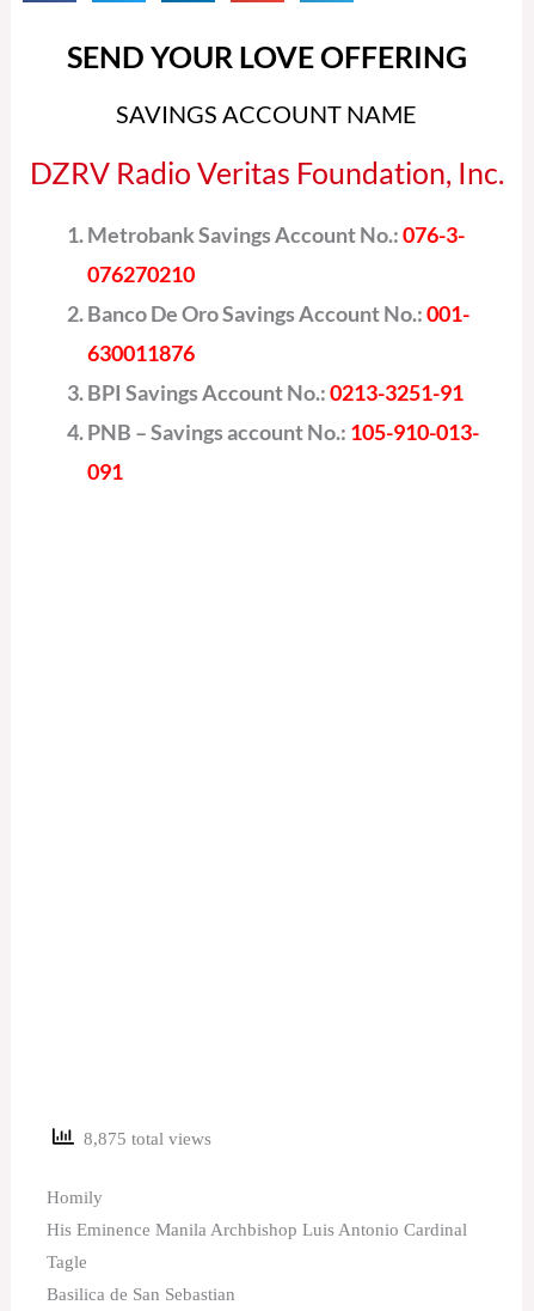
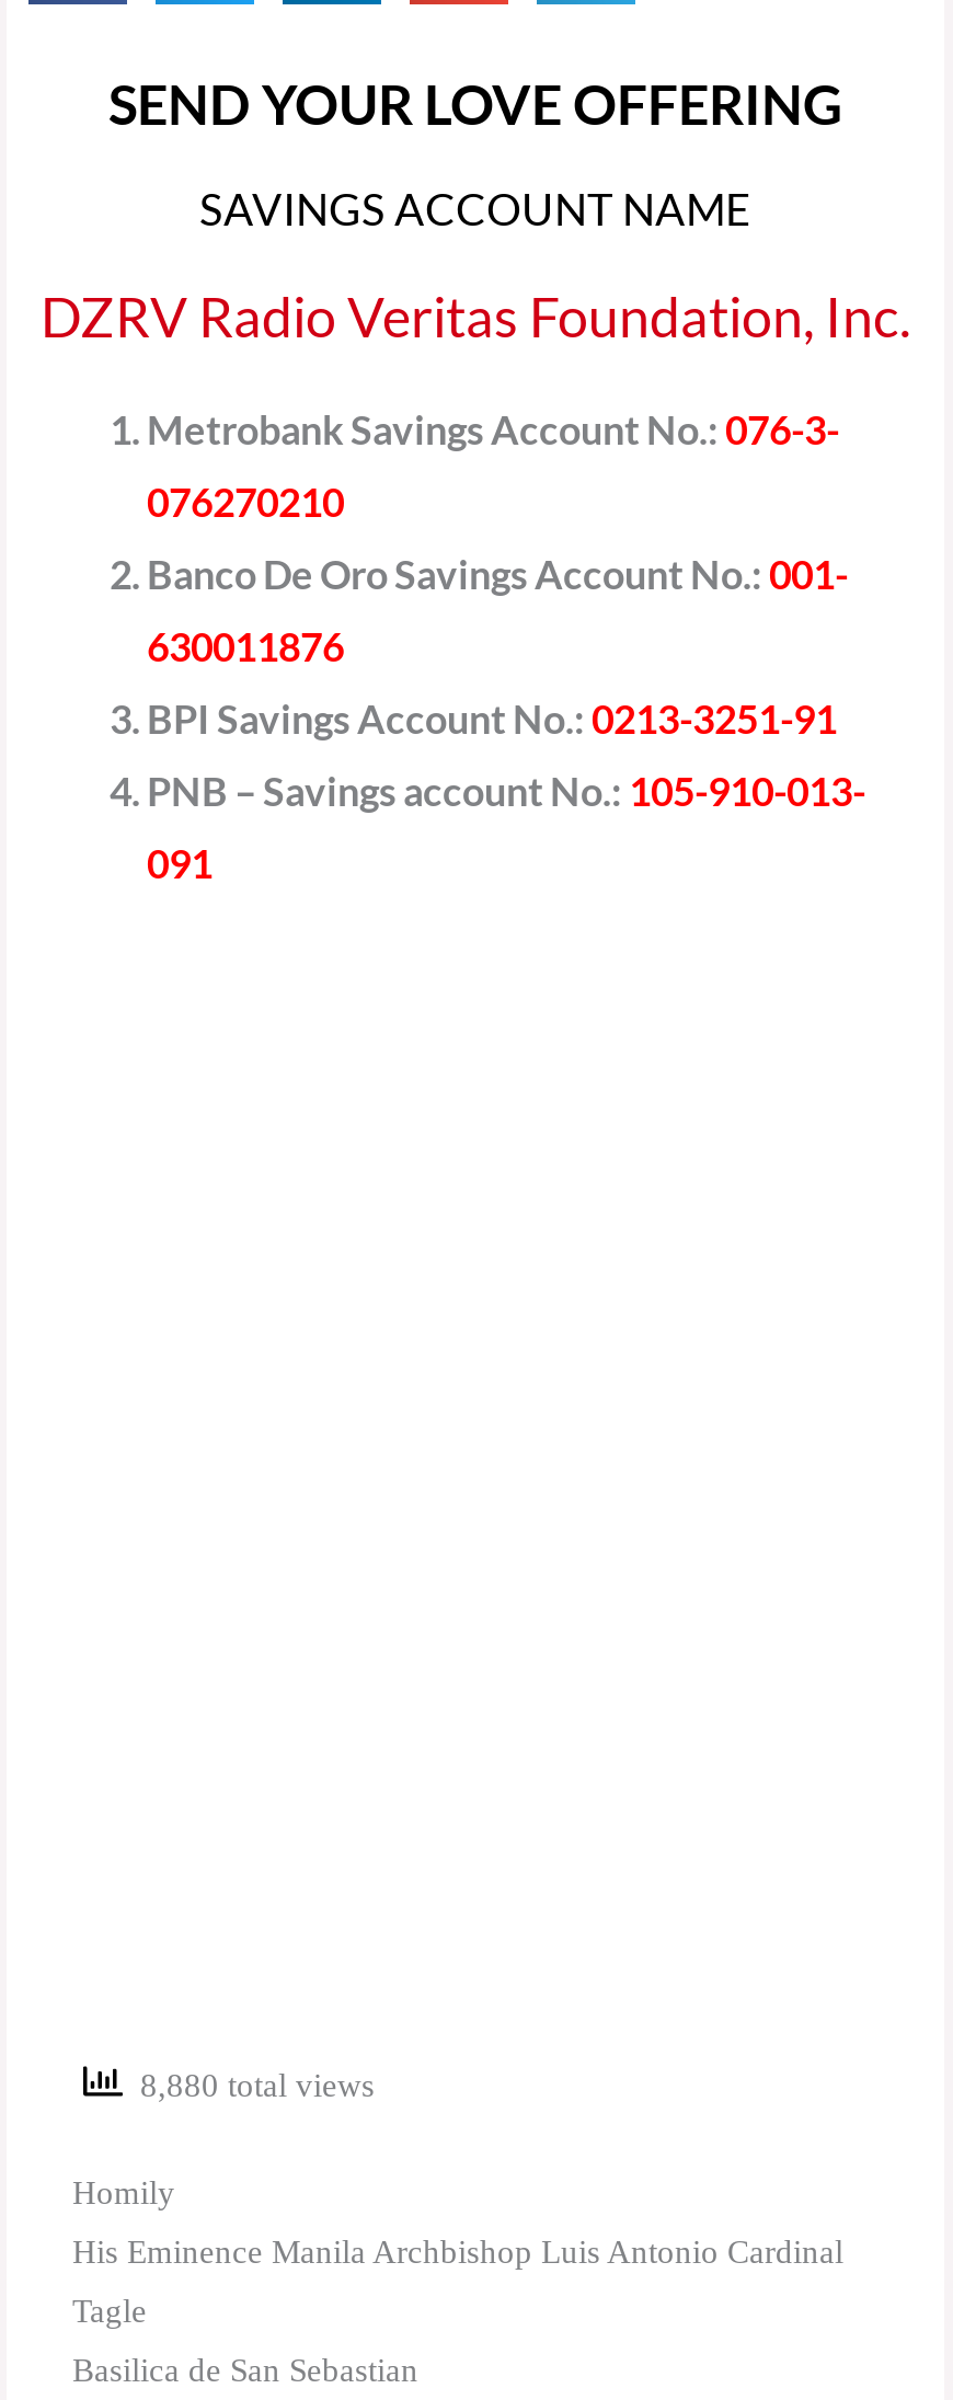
[74,1130,211,1149] 8,875 total views -> [123,2069,375,2104] 8,880 total views

